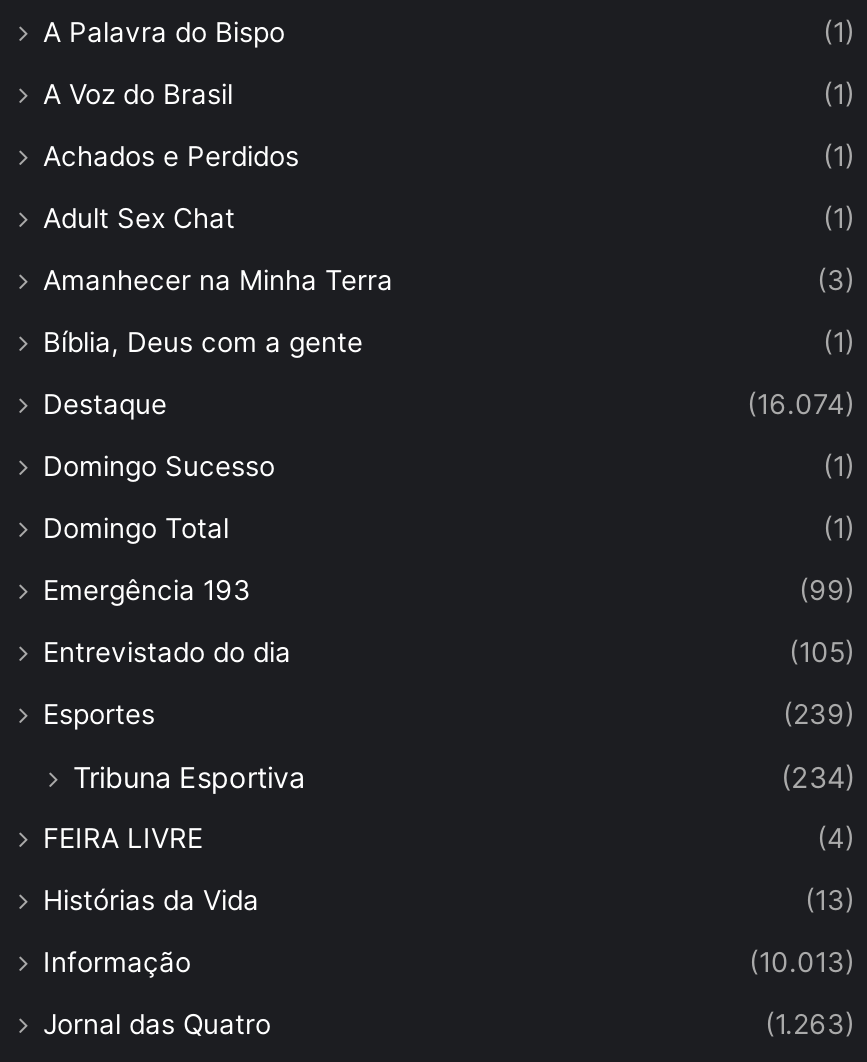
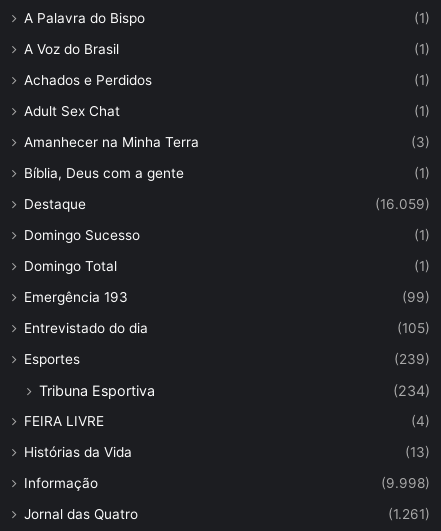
[747,389,855,421] (16.074) -> [375,195,430,211] (16.059)
[749,947,855,979] (10.013) -> [381,474,430,490] (9.998)
[765,1009,855,1041] (1.263) -> [388,505,430,521] (1.261)

